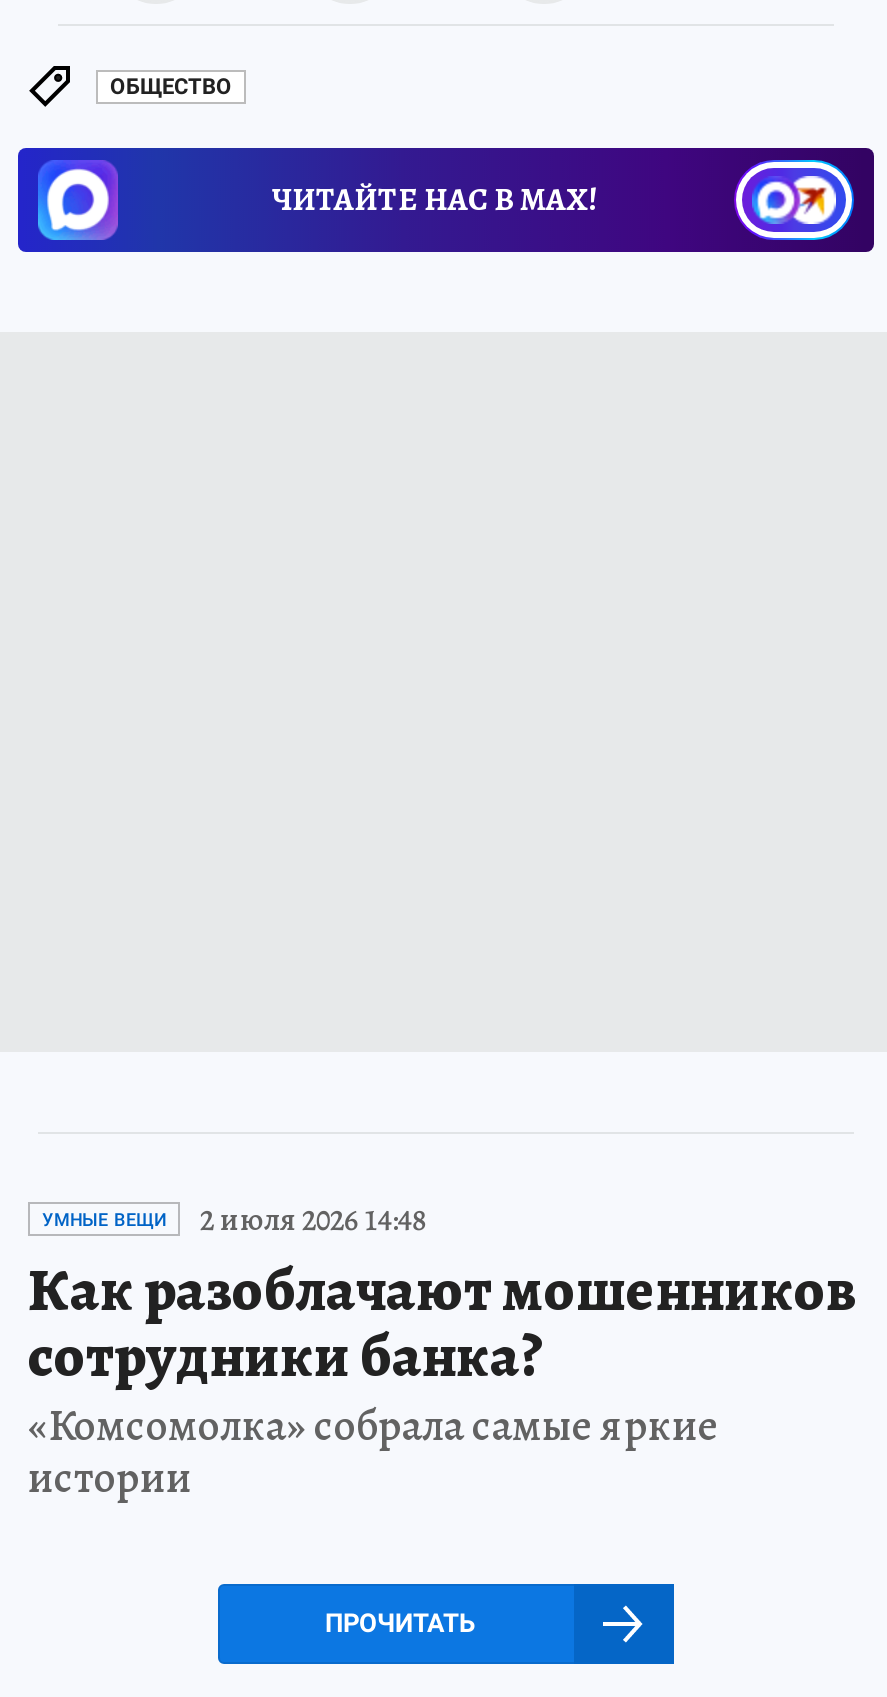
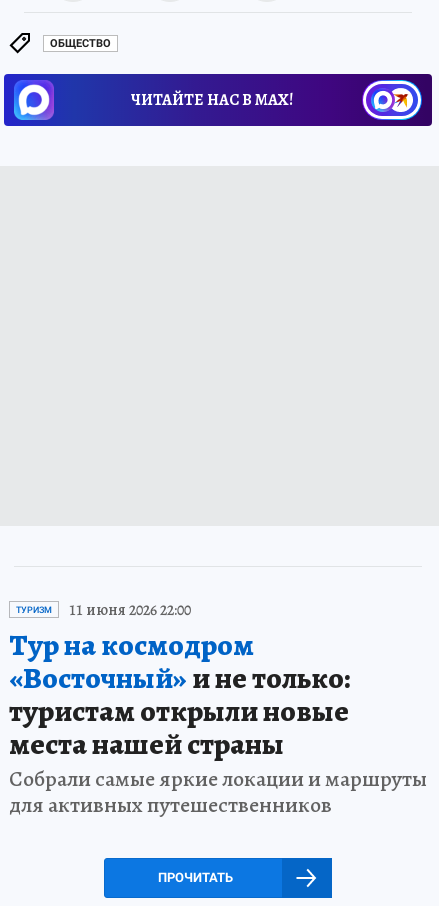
[28,1197,858,1507] УМНЫЕ ВЕЩИ | 2 июля 2026 14:48 | Как разоблачают мошенников | сотрудники банка? | «Комсомолка» собрала самые яркие | истории -> [9,599,427,820] ТУРИЗМ | 11 июня 2026 22:00 | Тур на космодром | «Восточный»и не только: | туристам открыли новые | места нашей страны | Собрали самые яркие локации и маршруты | для активных путешественников

